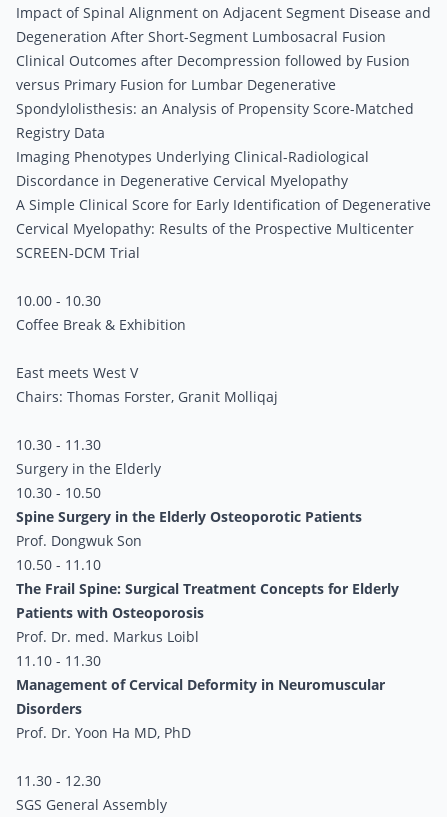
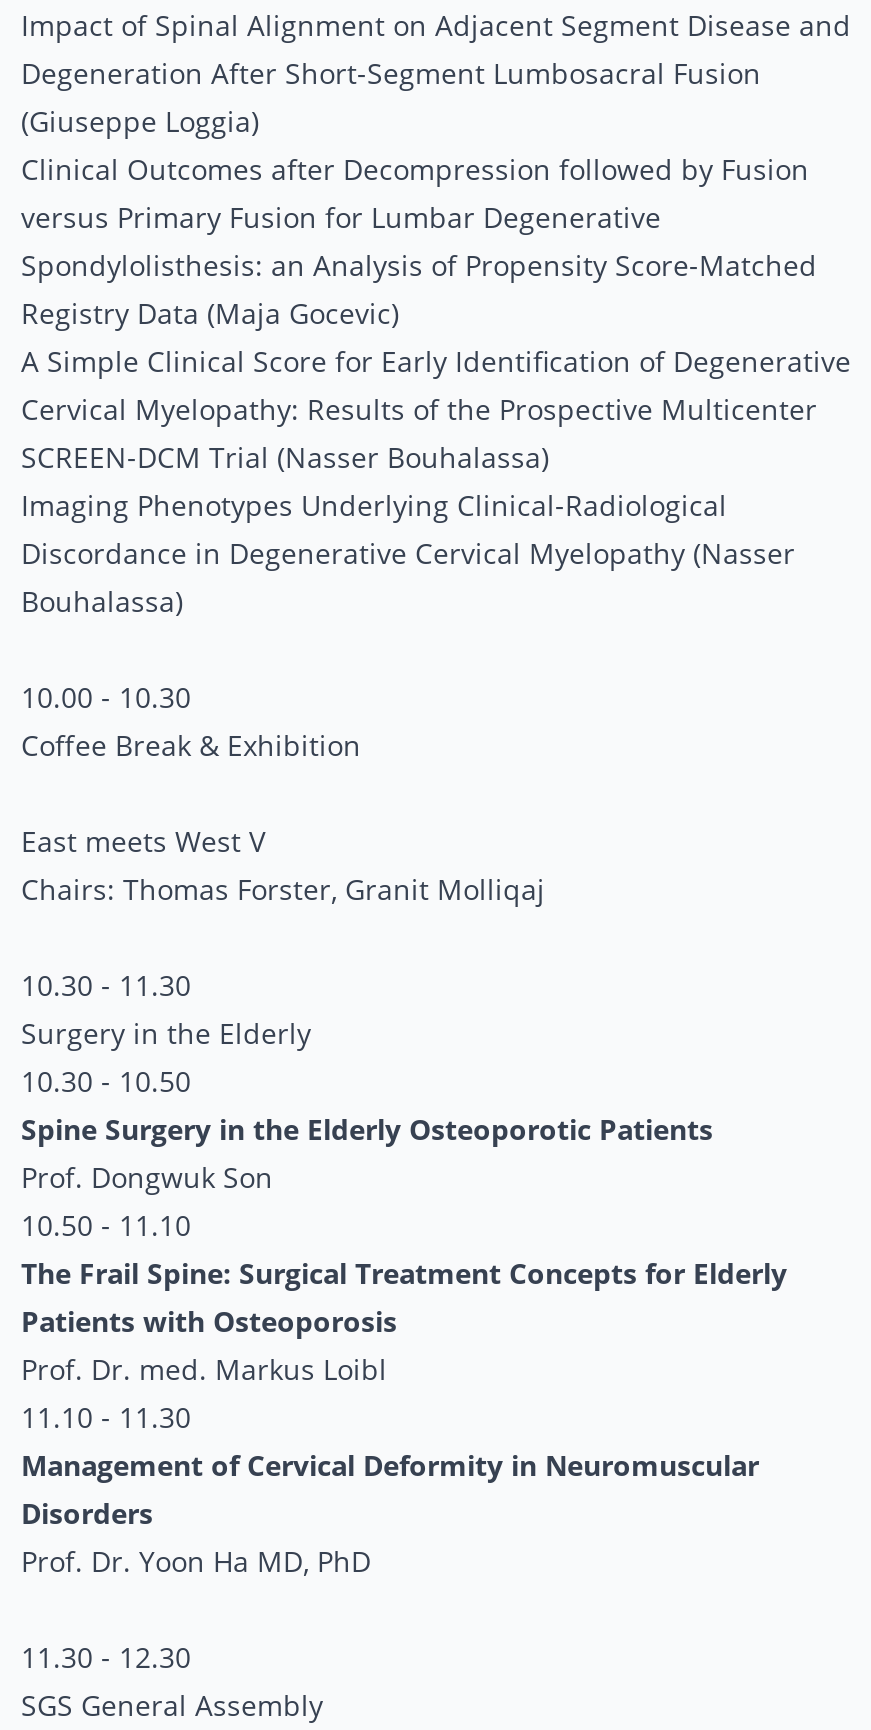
none -> [21,102,259,140] (Giuseppe Loggia)
[16,123,348,190] Registry Data | Discordance in Degenerative Cervical Myelopathy -> [21,294,399,332] Registry Data (Maja Gocevic)
moved [16,147,369,166] -> [21,486,727,524]: Imaging Phenotypes Underlying Clinical-Radiological
moved [16,195,431,238] -> [21,342,851,428]: A Simple Clinical Score for Early Identification of Degenerative | Cervical Myelopathy: Results of the Prospective Multicenter
[16,243,140,262] SCREEN-DCM Trial -> [21,438,795,620] SCREEN-DCM Trial (Nasser Bouhalassa) | Discordance in Degenerative Cervical Myelopathy (Nasser | Bouhalassa)

